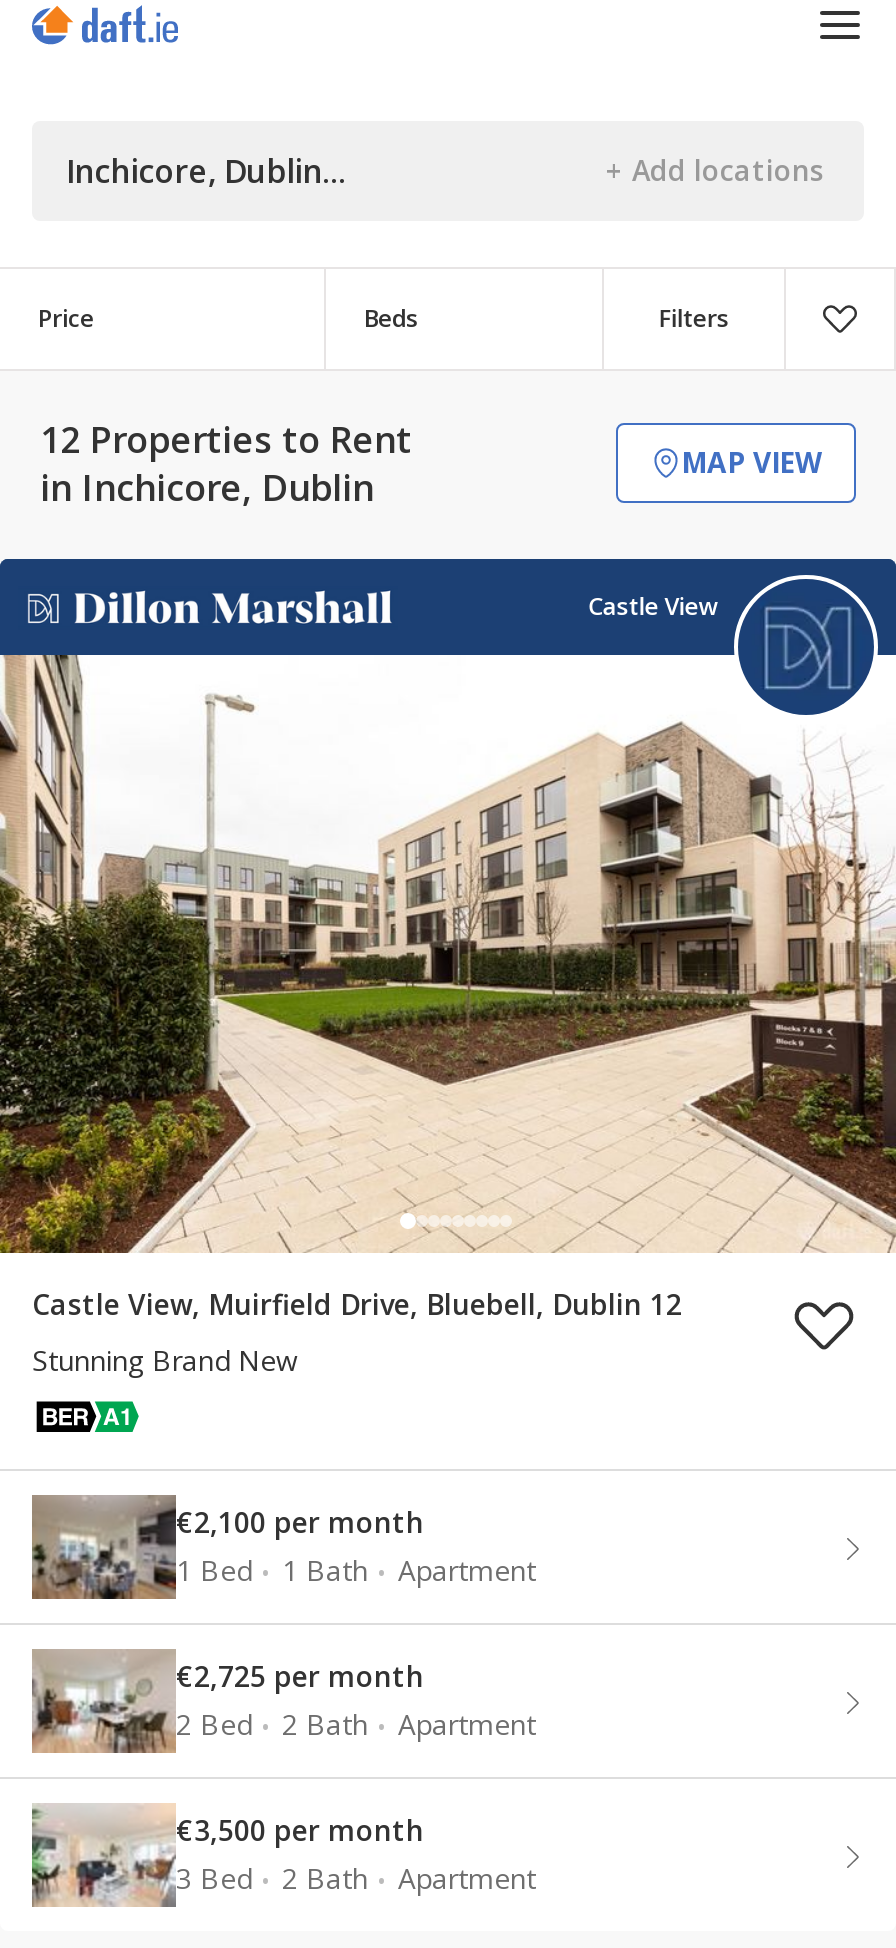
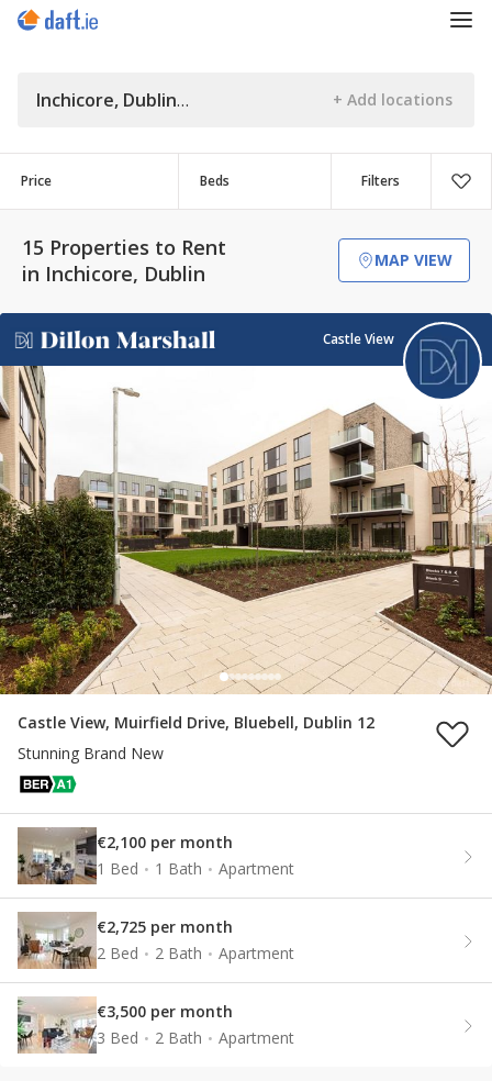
[40,415,412,463] 12 Properties to Rent -> [22,234,226,260] 15 Properties to Rent

